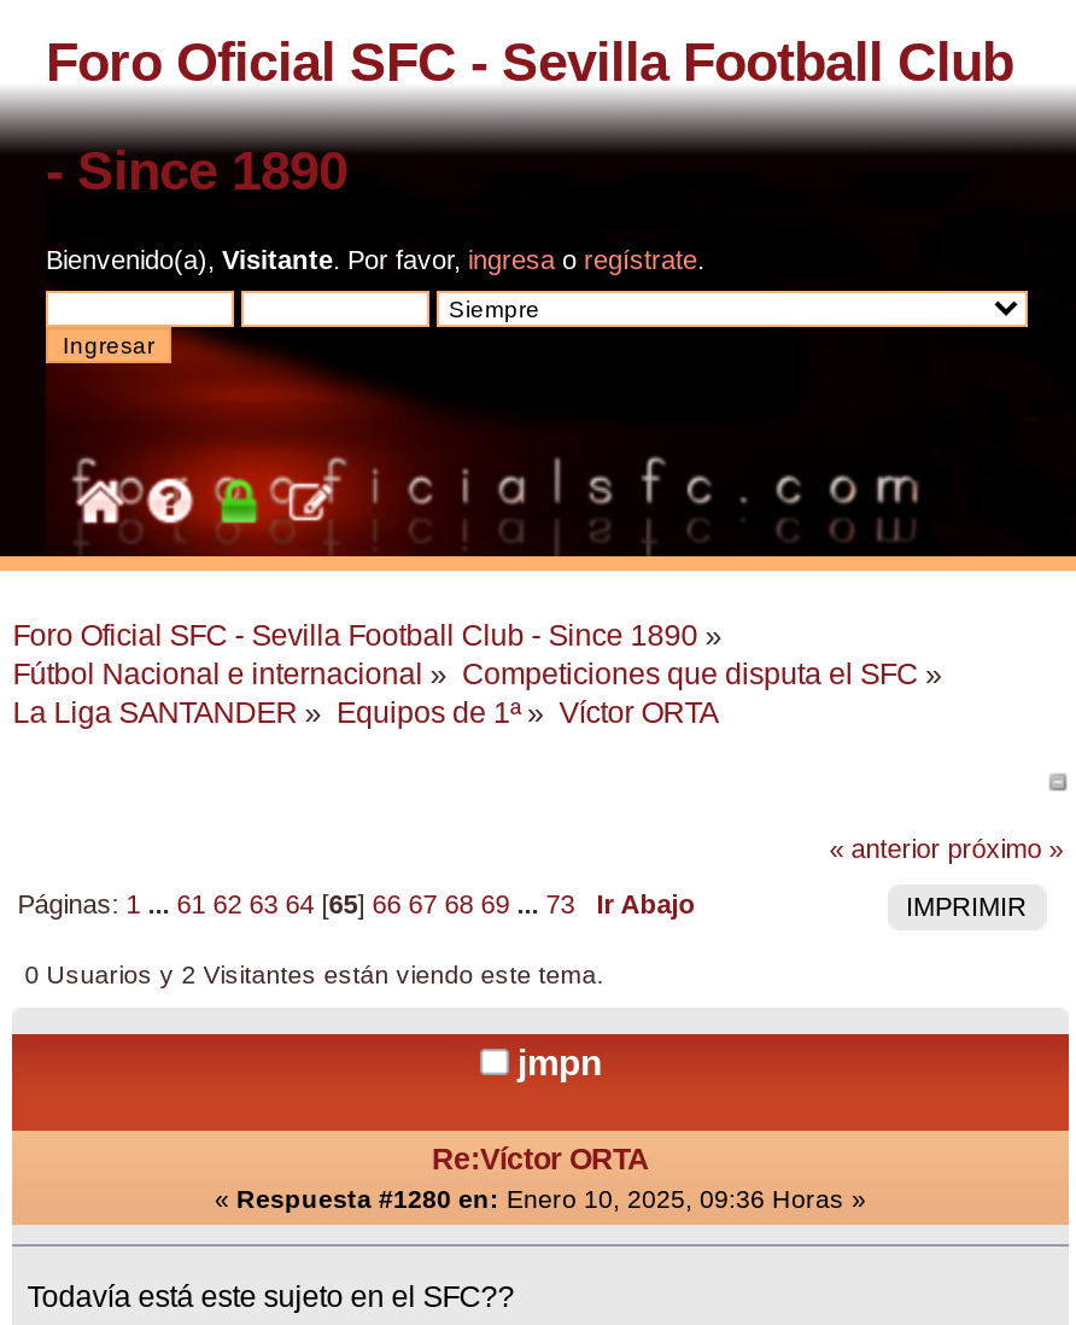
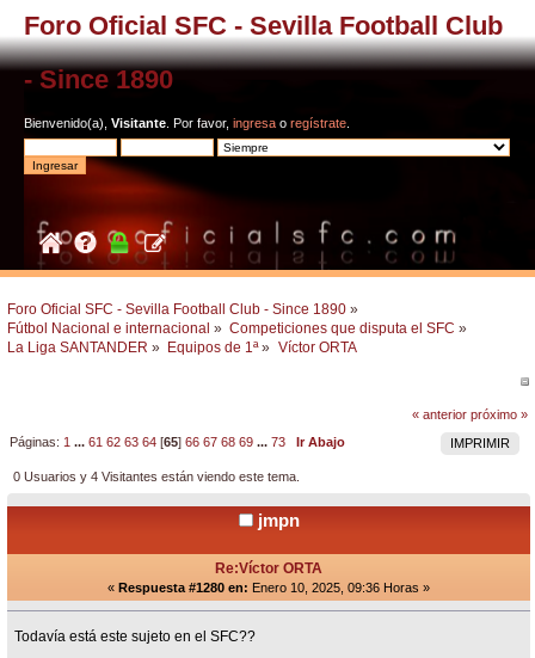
[25,960,604,989] 0 Usuarios y 2 Visitantes están viendo este tema. -> [13,470,300,484] 0 Usuarios y 4 Visitantes están viendo este tema.

